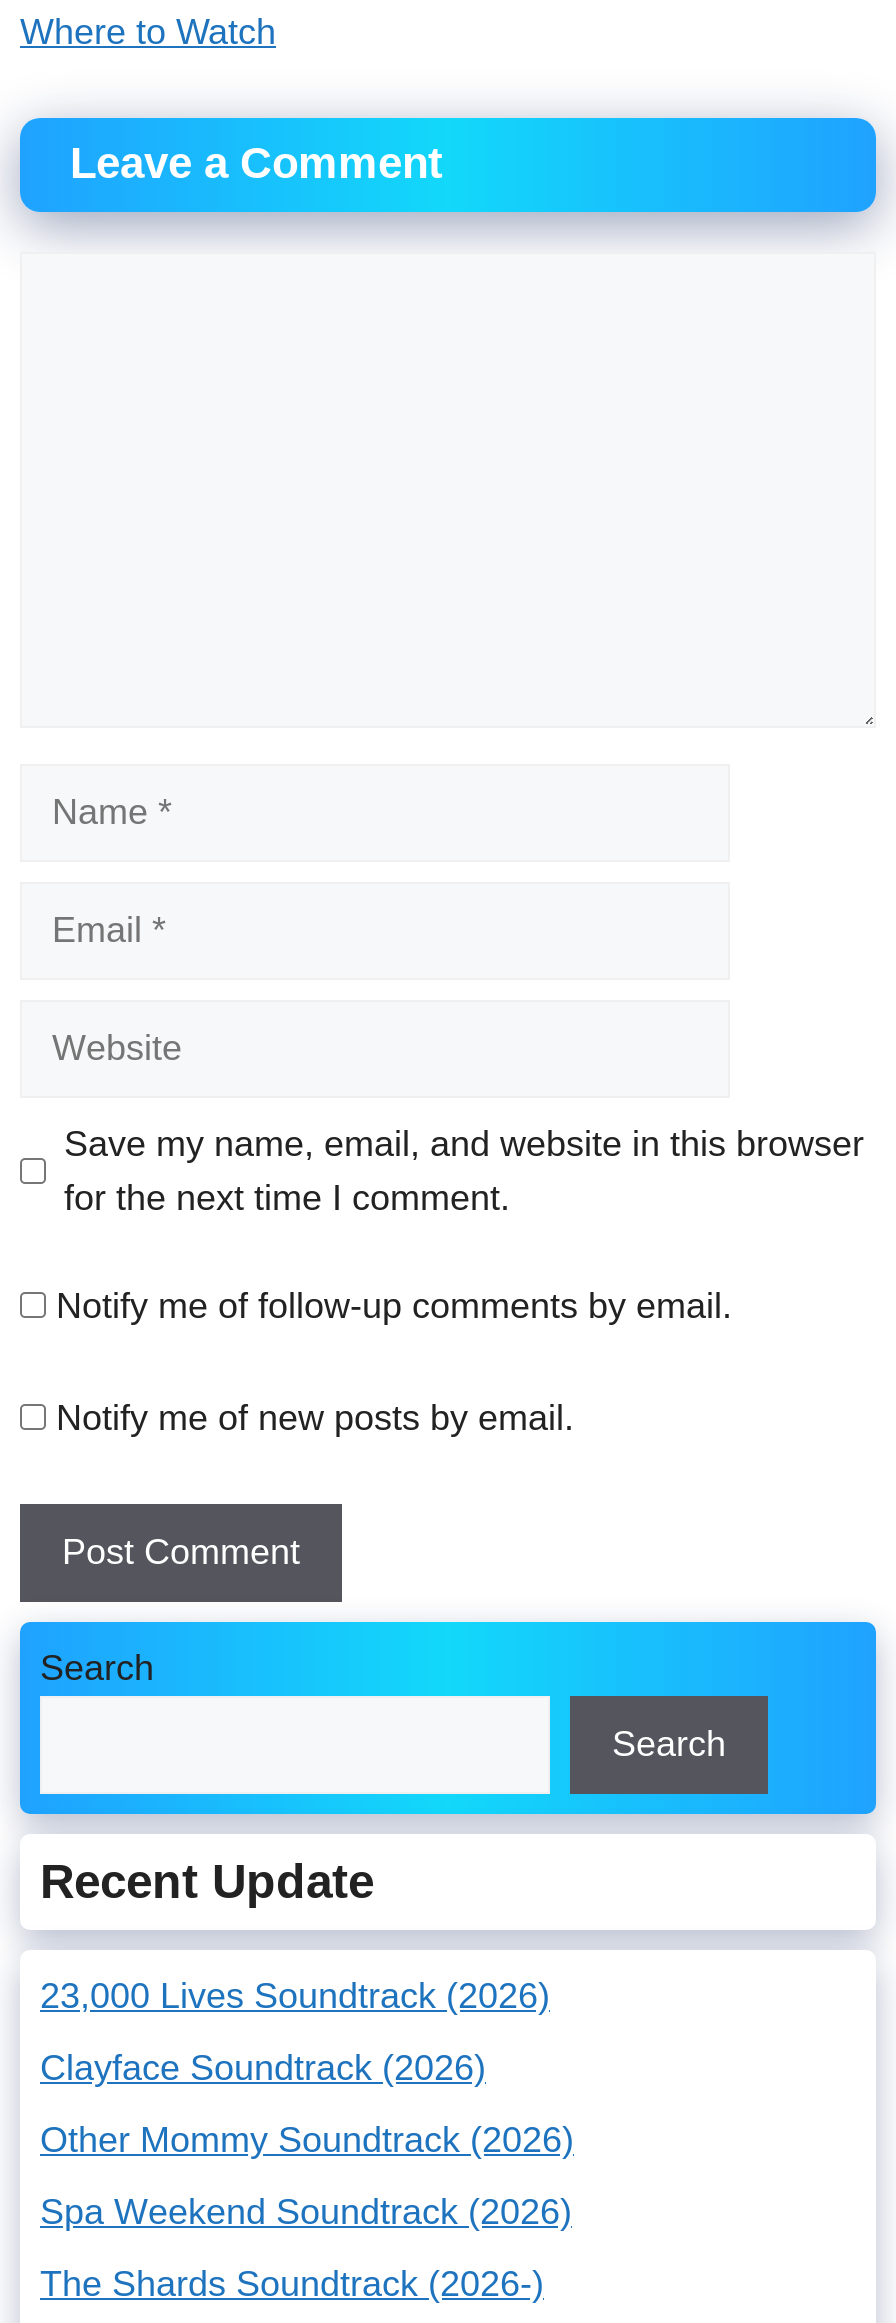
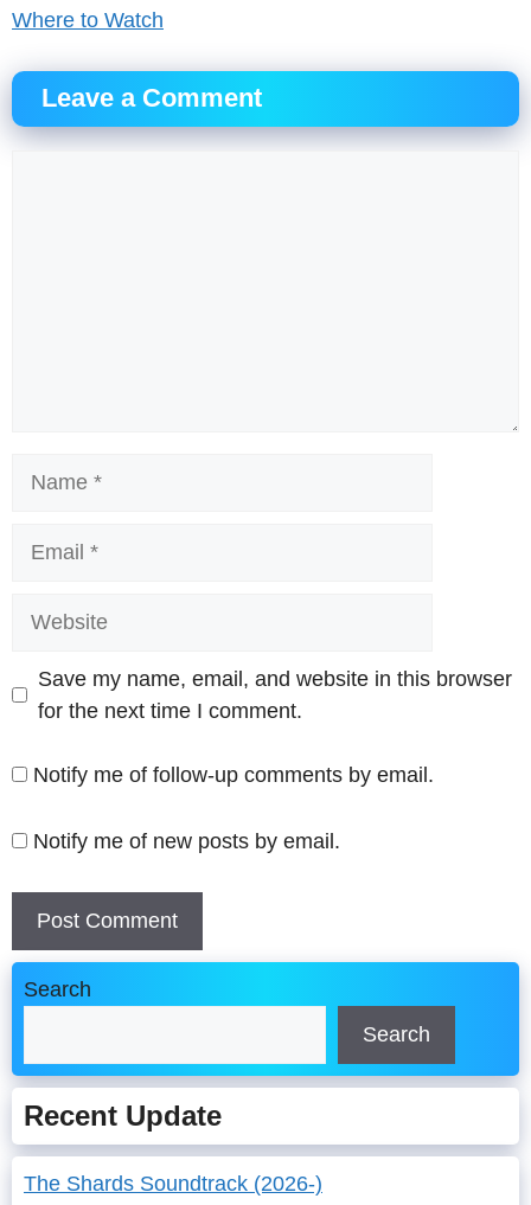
[40,1976,574,2232] 23,000 Lives Soundtrack (2026) | Clayface Soundtrack (2026) | Other Mommy Soundtrack (2026) | Spa Weekend Soundtrack (2026) -> none

